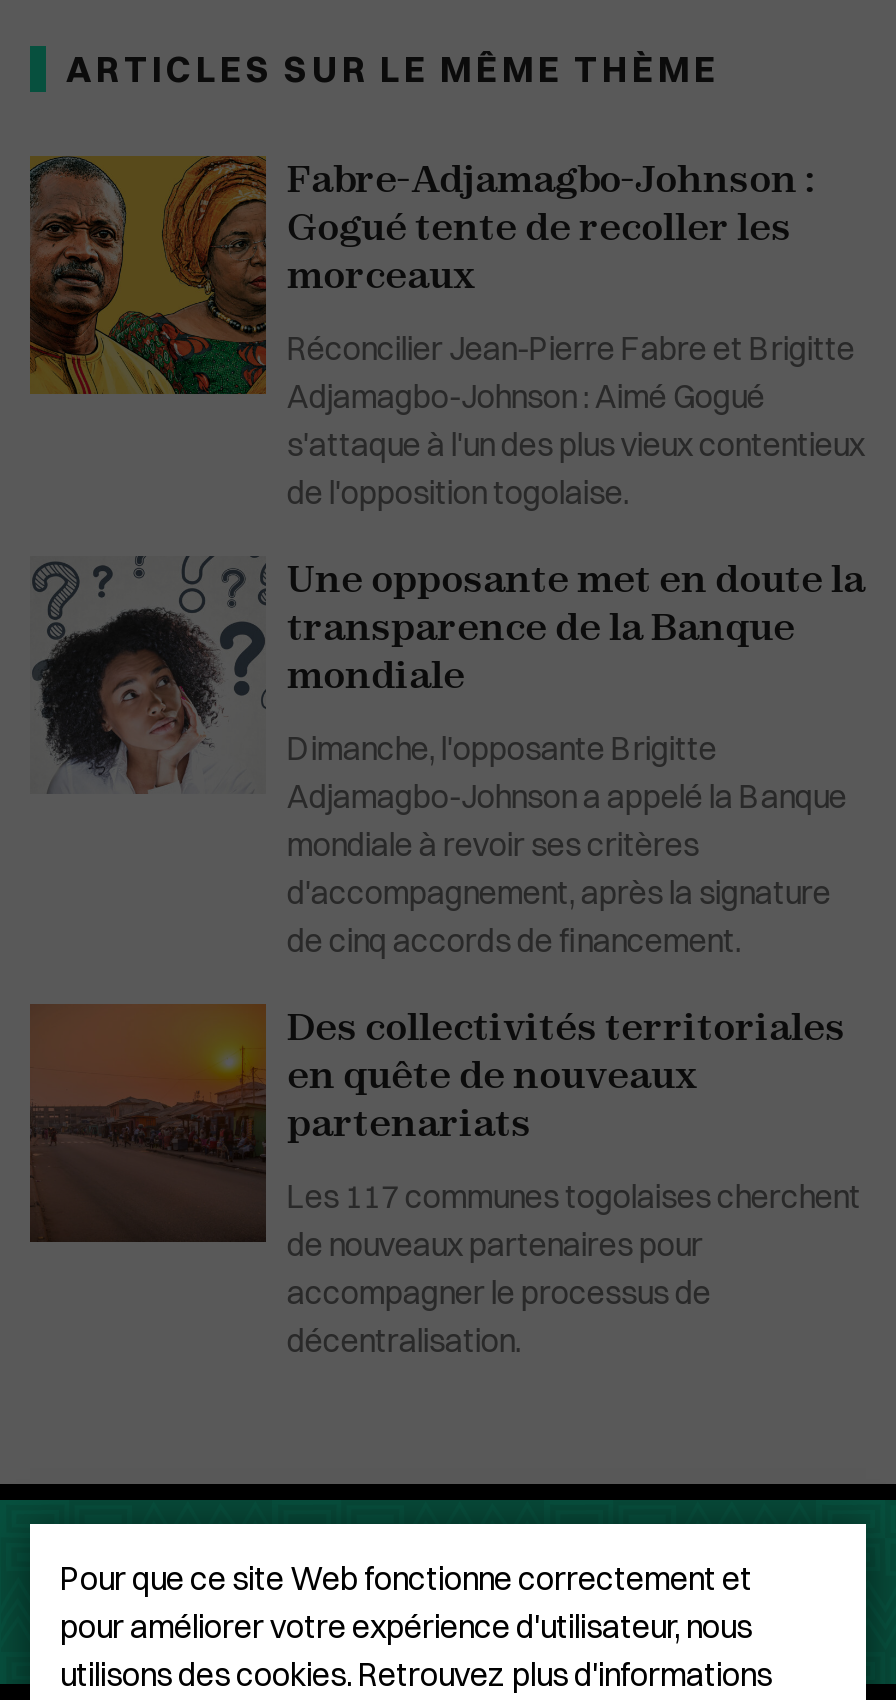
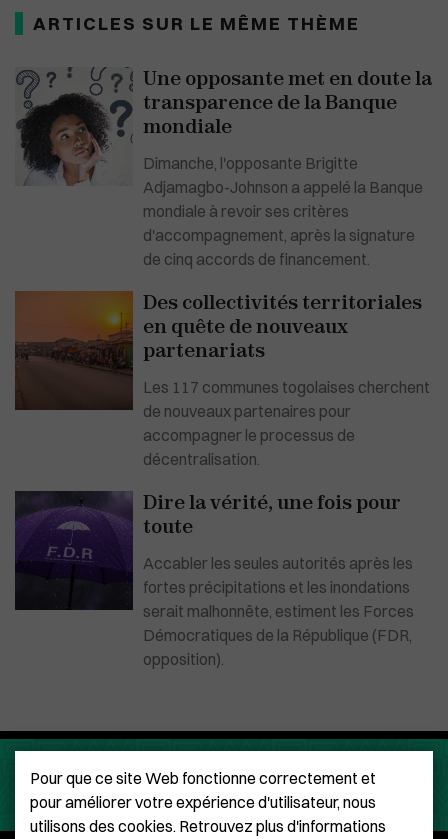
[30,156,865,512] [image] | Fabre-Adjamagbo-Johnson : | Gogué tente de recoller les | morceaux | Réconcilier Jean-Pierre Fabre et Brigitte | Adjamagbo-Johnson : Aimé Gogué | s'attaque à l'un des plus vieux contentieux | de l'opposition togolaise. -> none
moved [34,556,865,1360] -> [17,67,432,469]: [image] | Une opposante met en doute la | transparence de la Banque | ... | accompagner le processus de | décentralisation.
none -> [15,491,414,669] [image] | Dire la vérité, une fois pour | toute | Accabler les seules autorités après les | fortes précipitations et les inondations | serait malhonnête, estiment les Forces | Démocratiques de la République (FDR, | opposition).

